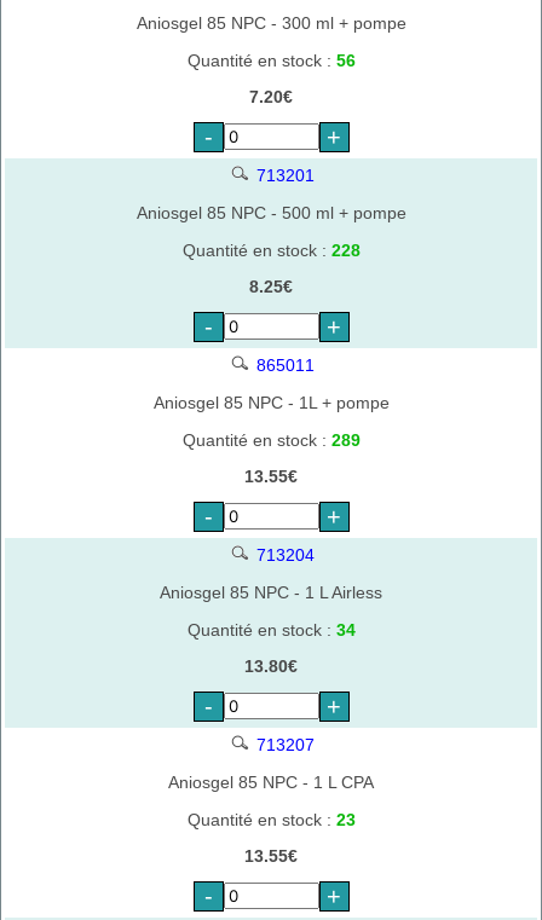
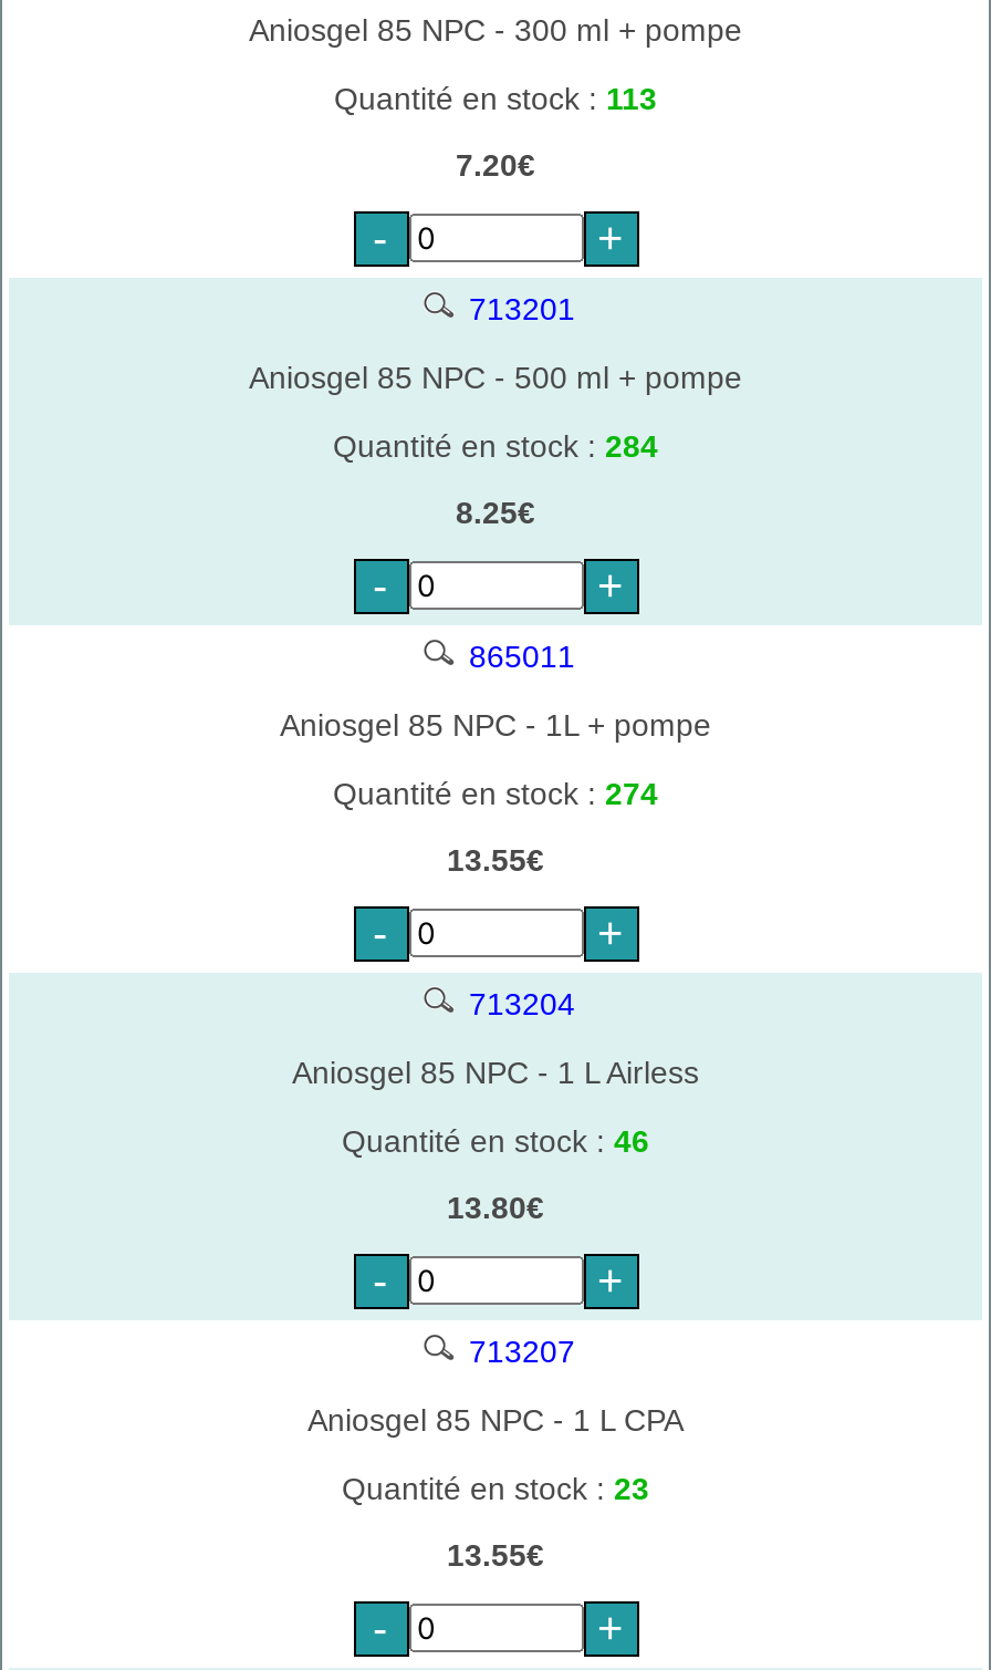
[187,50,355,70] Quantité en stock : 56 -> [334,80,657,116] Quantité en stock : 113
[182,240,360,259] Quantité en stock : 228 -> [333,427,658,463] Quantité en stock : 284
[182,430,360,449] Quantité en stock : 289 -> [333,775,658,810] Quantité en stock : 274
[187,620,355,639] Quantité en stock : 34 -> [342,1122,649,1158] Quantité en stock : 46

